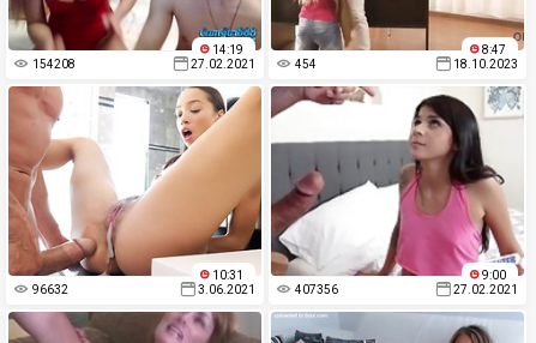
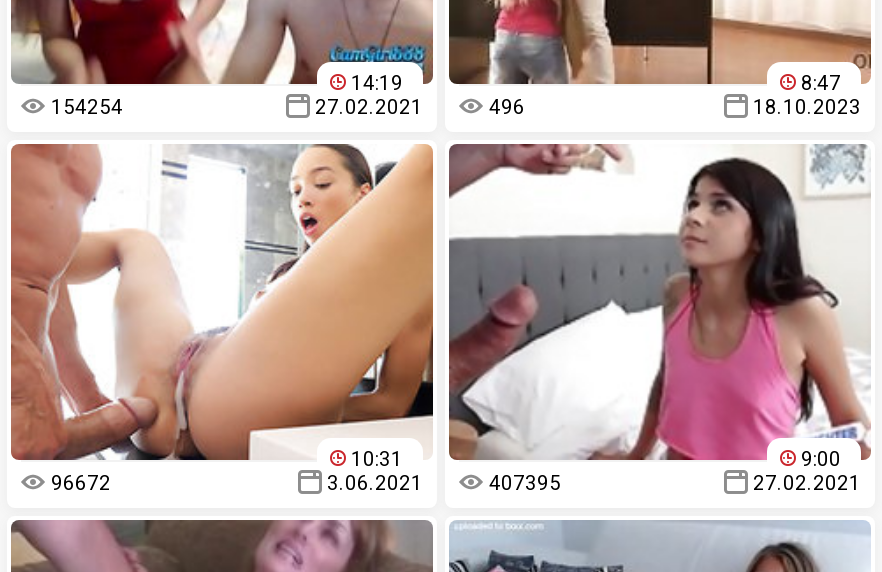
[32,58,76,71] 154208 -> [51,96,123,118] 154254
[295,58,317,71] 454 -> [489,96,525,118] 496
[32,284,68,297] 96632 -> [51,473,111,495] 96672
[295,284,338,297] 407356 -> [489,473,561,495] 407395

